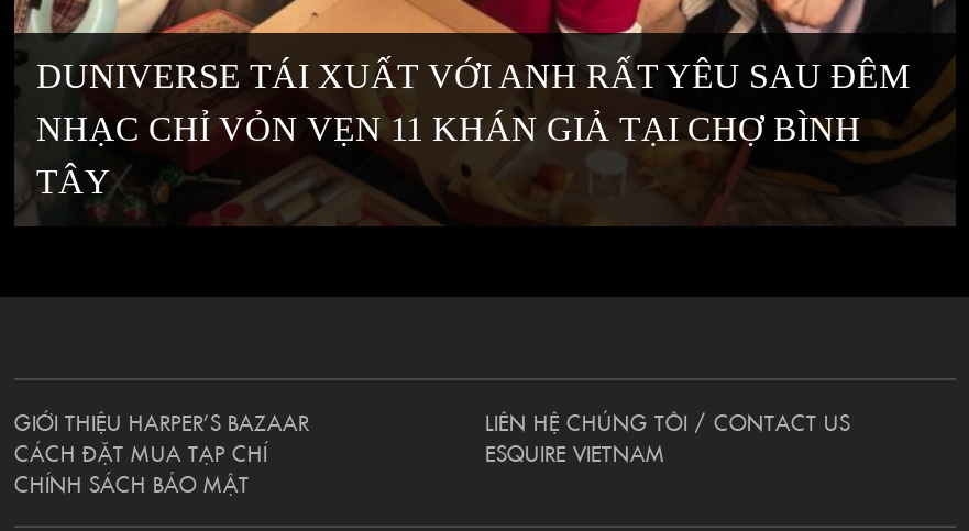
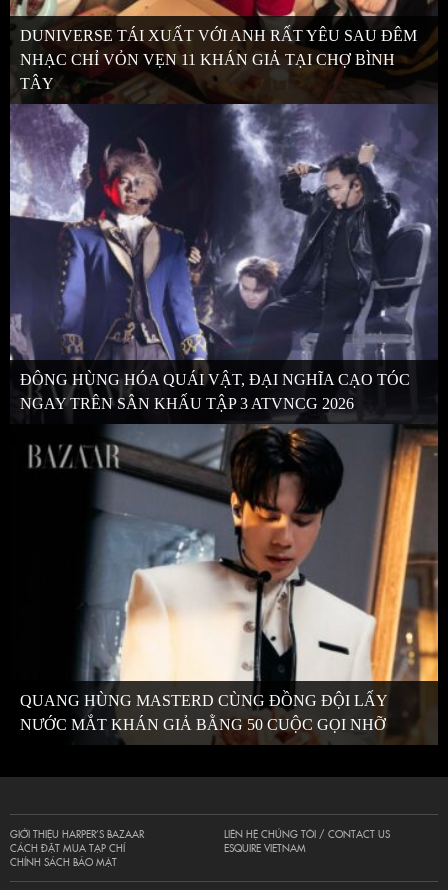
none -> [9,103,438,412] [image] | ĐÔNG HÙNG HÓA QUÁI VẬT, ĐẠI NGHĨA CẠO TÓC | NGAY TRÊN SÂN KHẤU TẬP 3 ATVNCG 2026
none -> [10,420,439,733] [image] | QUANG HÙNG MASTERD CÙNG ĐỒNG ĐỘI LẤY | NƯỚC MẮT KHÁN GIẢ BẰNG 50 CUỘC GỌI NHỠ

